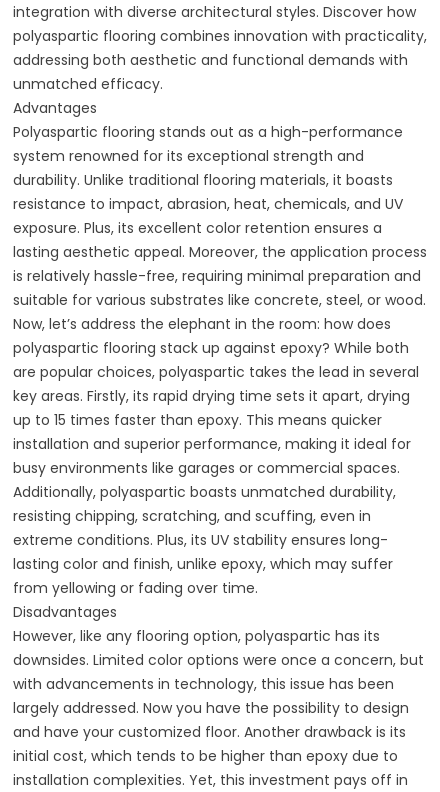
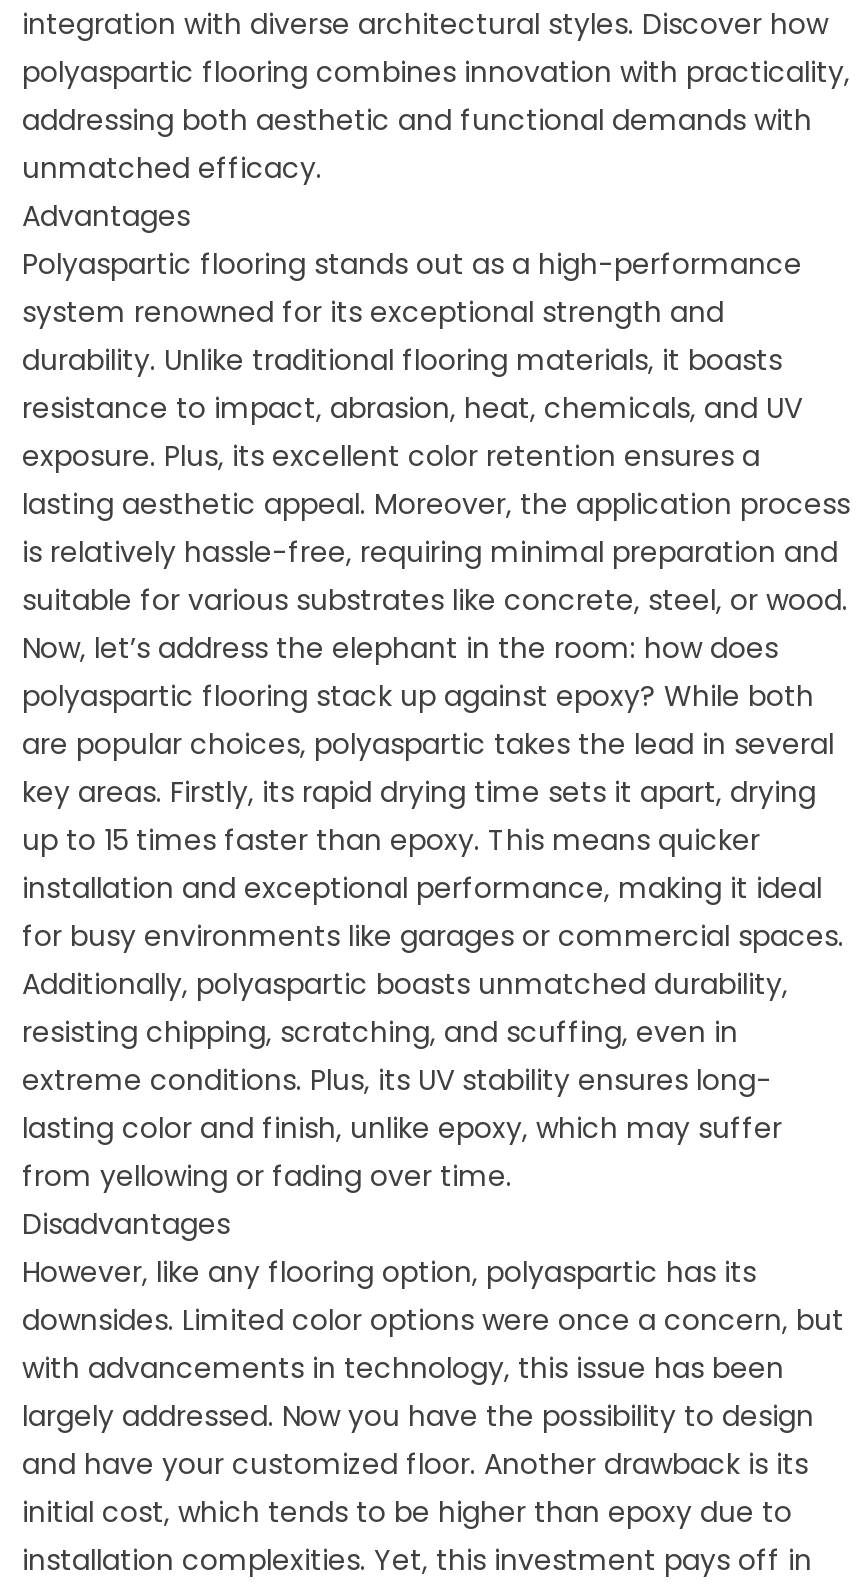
[13,434,411,478] installation and superior performance, making it ideal for | busy environments like garages or commercial spaces. -> [22,868,844,956] installation and exceptional performance, making it ideal | for busy environments like garages or commercial spaces.

